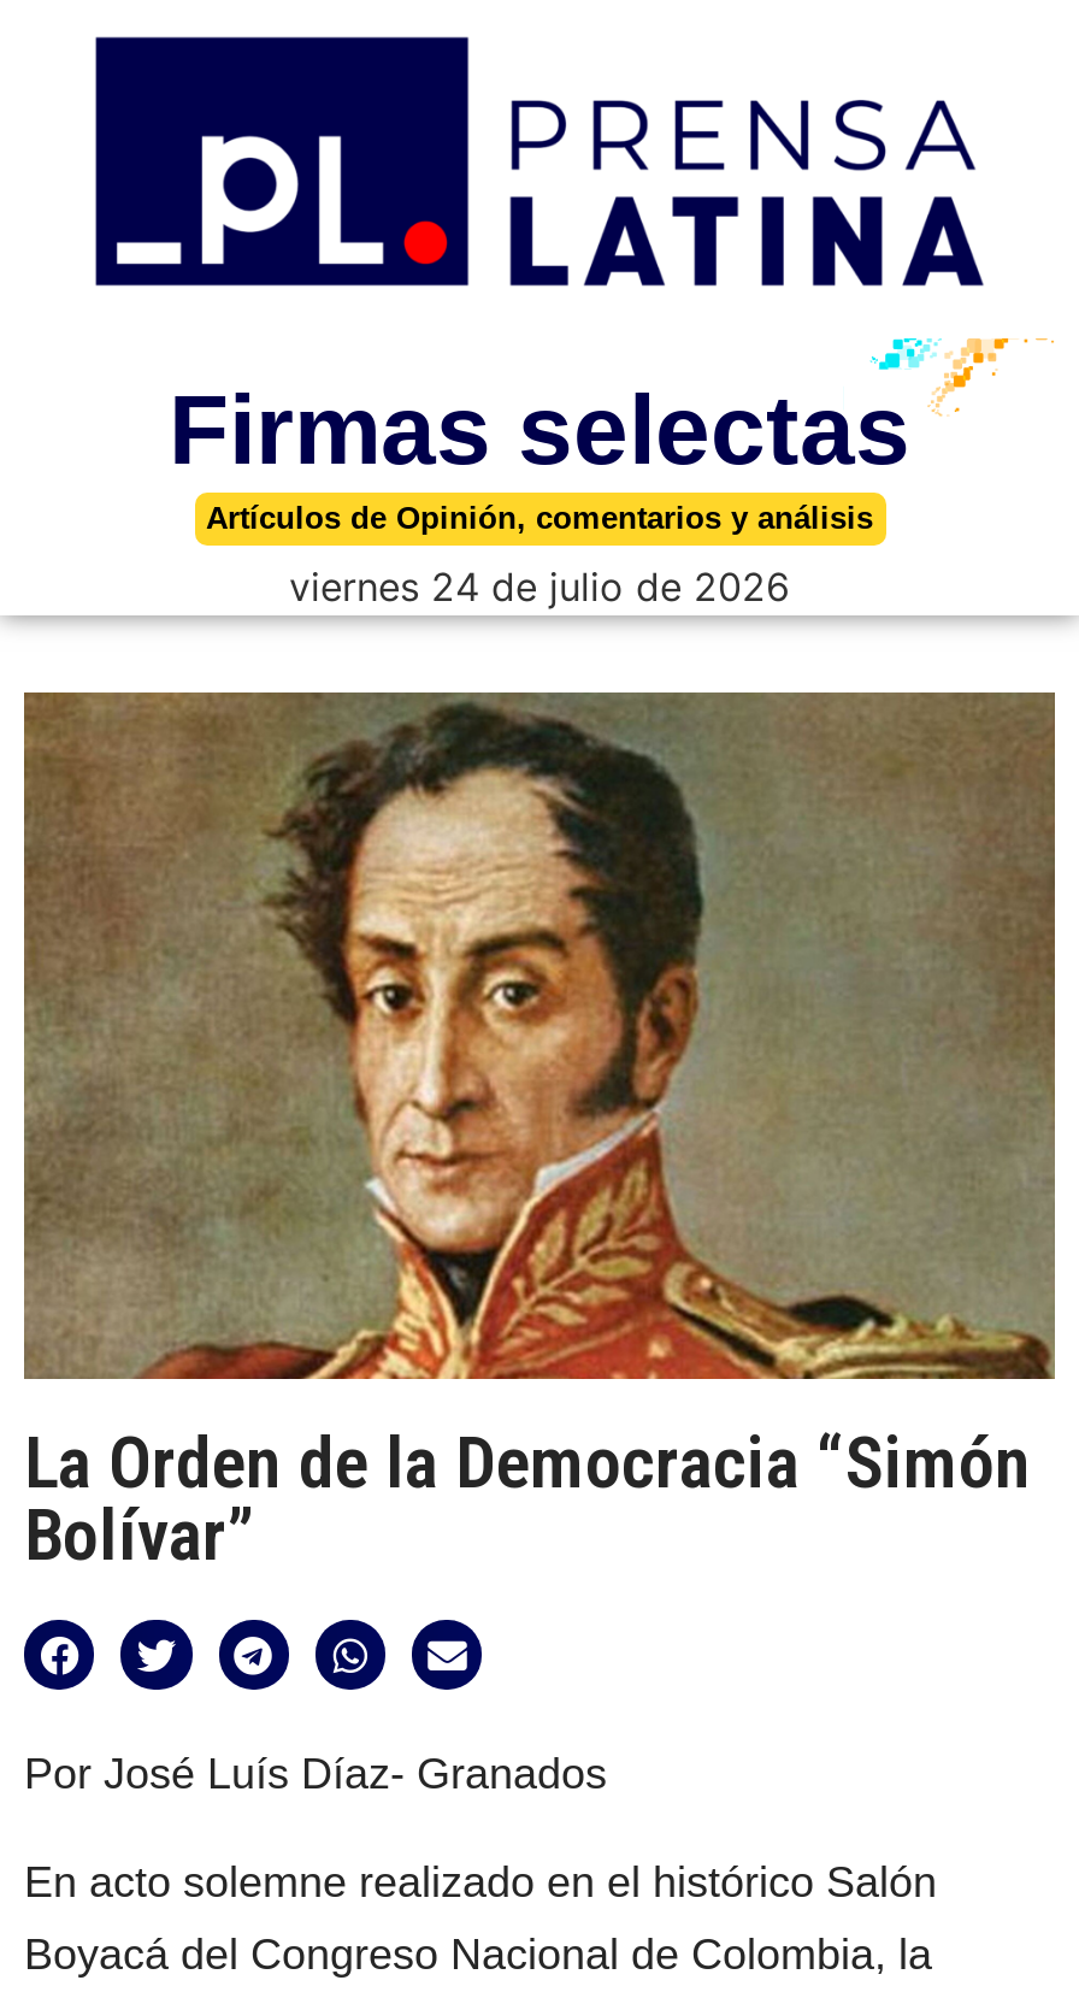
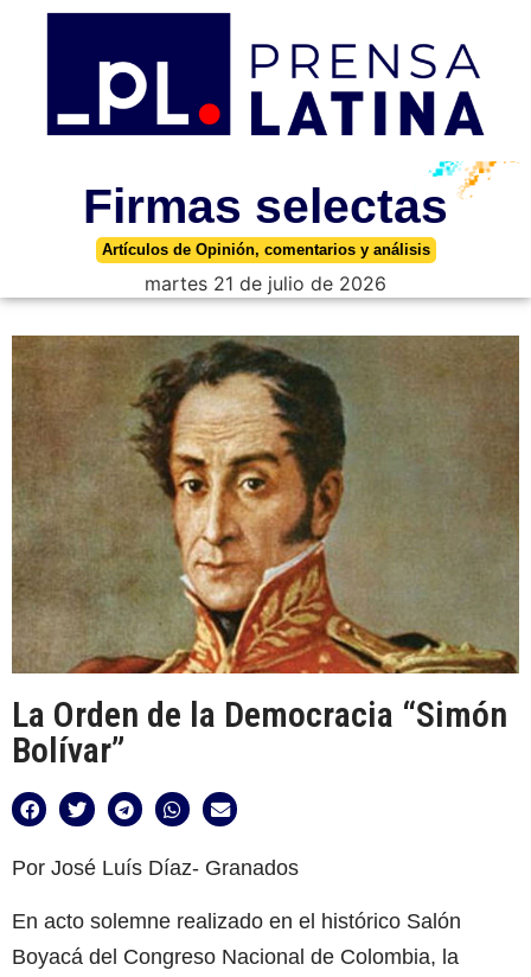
[289,563,790,611] viernes 24 de julio de 2026 -> [145,272,386,295] martes 21 de julio de 2026

